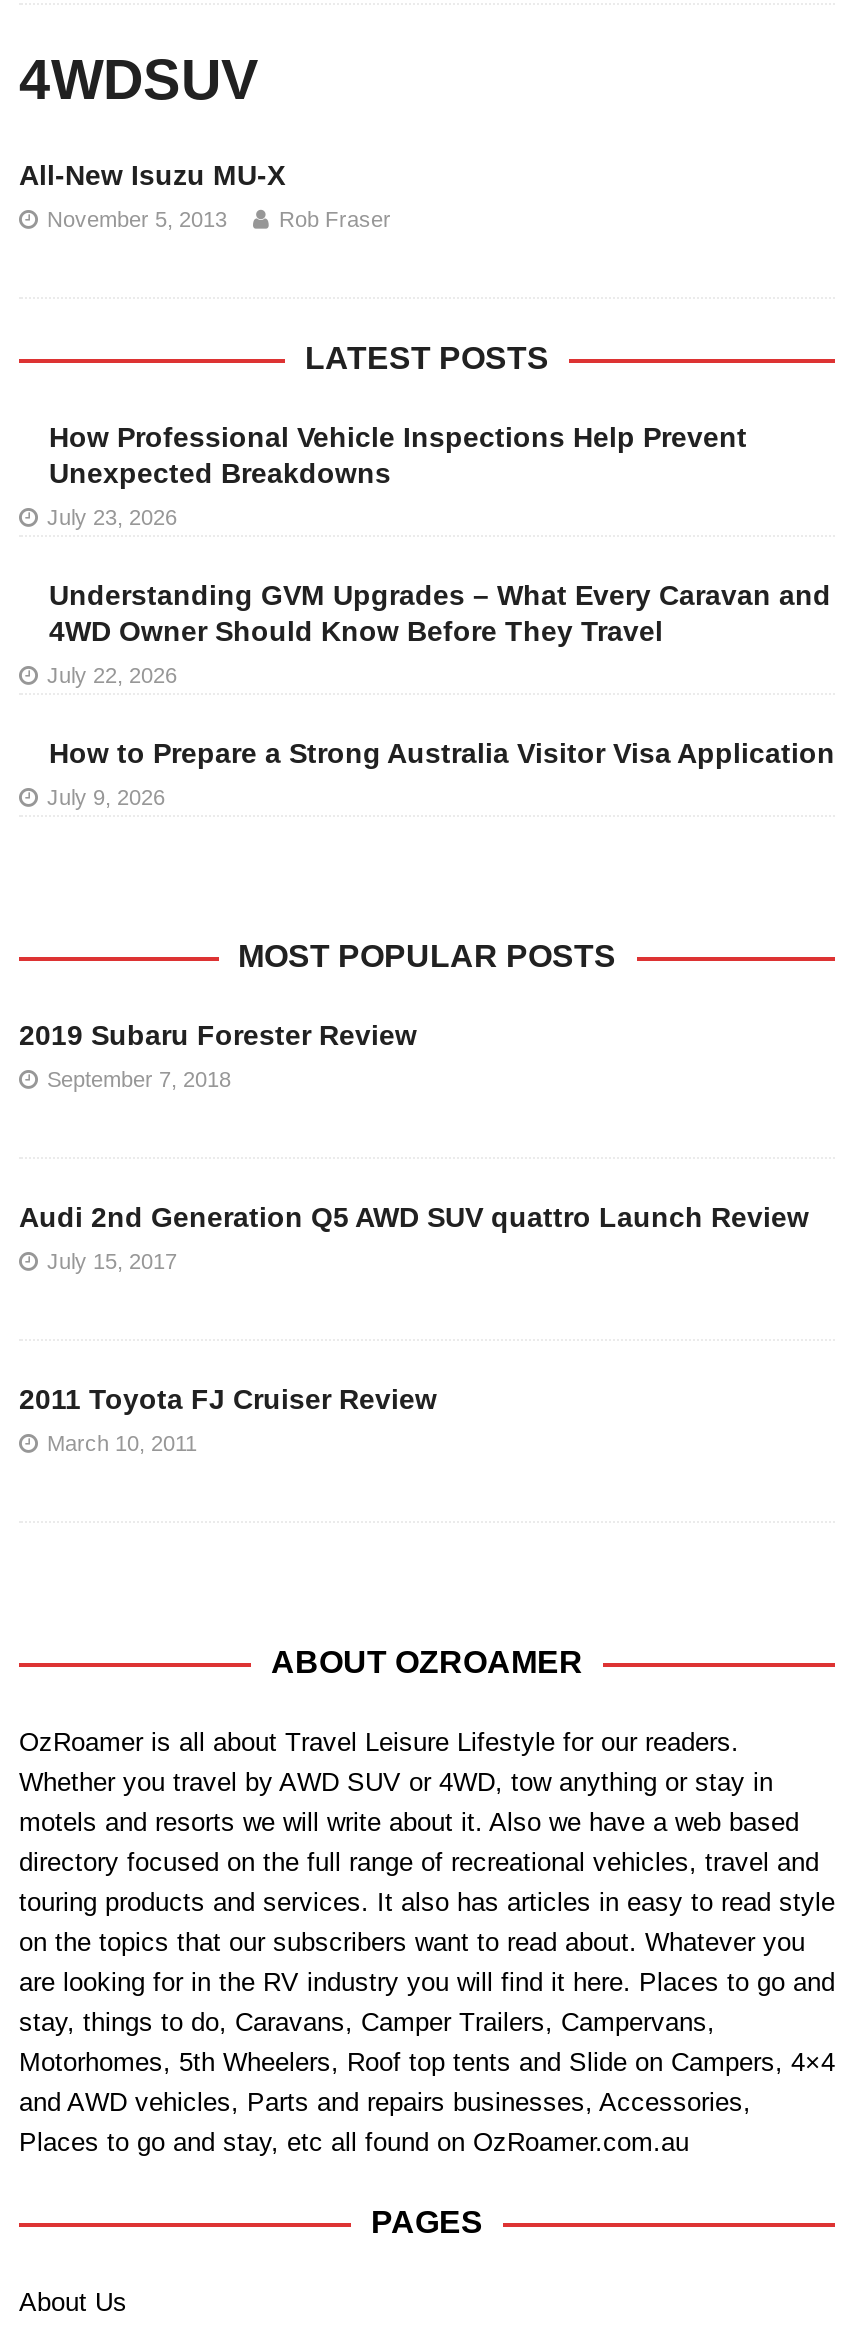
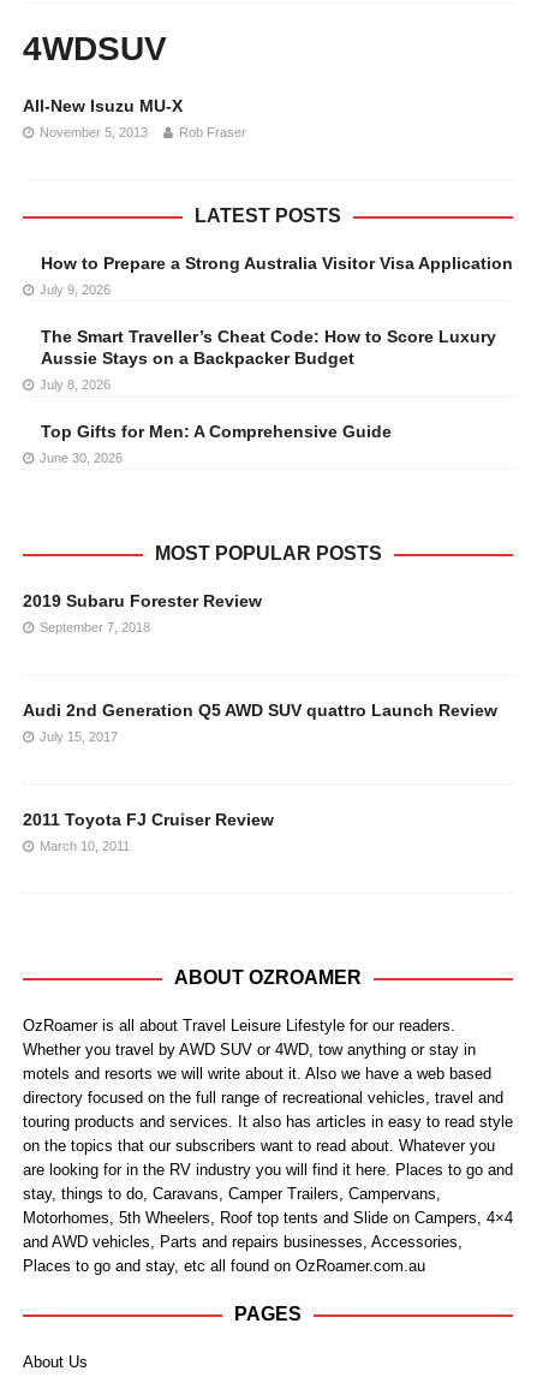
[47,421,831,687] How Professional Vehicle Inspections Help Prevent | Unexpected Breakdowns | July 23, 2026 | Understanding GVM Upgrades – What Every Caravan and | 4WD Owner Should Know Before They Travel | July 22, 2026 -> none
moved [47,737,835,809] -> [40,254,513,297]: How to Prepare a Strong Australia Visitor Visa Application | July 9, 2026
none -> [40,327,496,465] The Smart Traveller’s Cheat Code: How to Score Luxury | Aussie Stays on a Backpacker Budget | July 8, 2026 | Top Gifts for Men: A Comprehensive Guide | June 30, 2026

